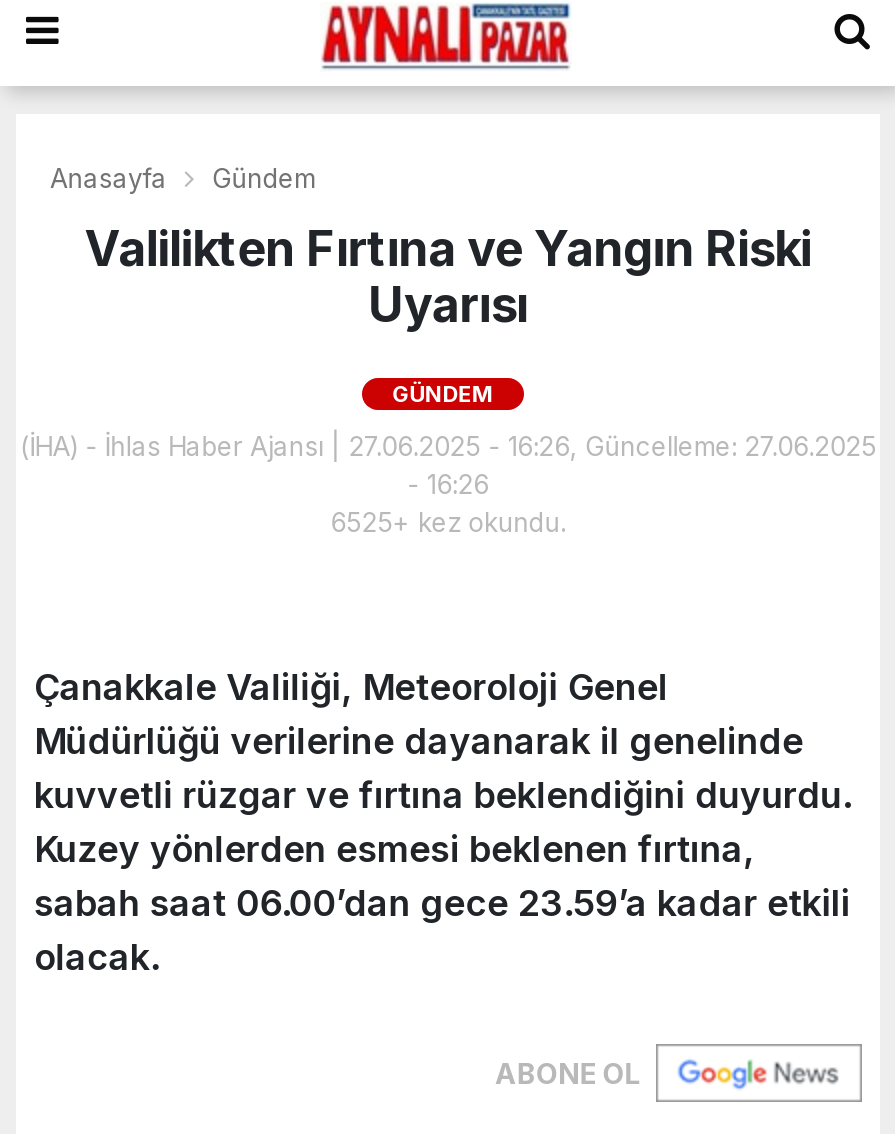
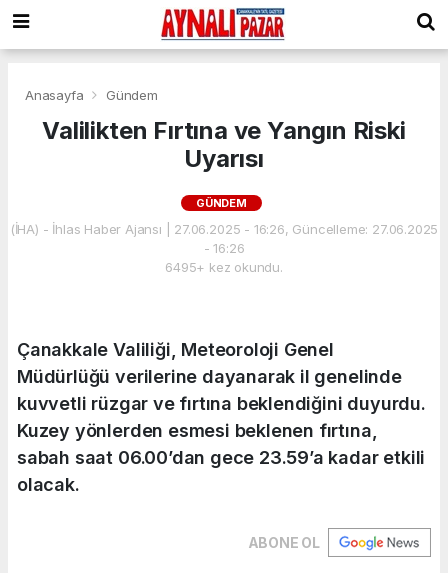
[330,506,566,538] 6525+ kez okundu. -> [165,259,283,275] 6495+ kez okundu.

